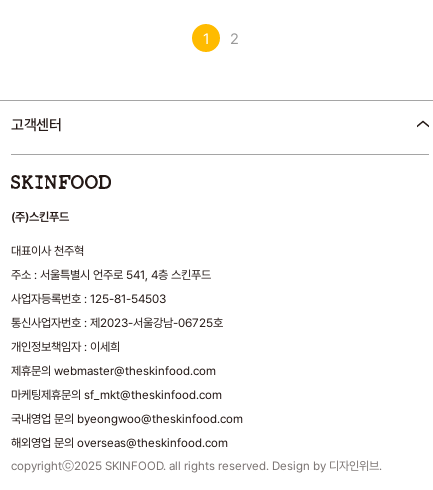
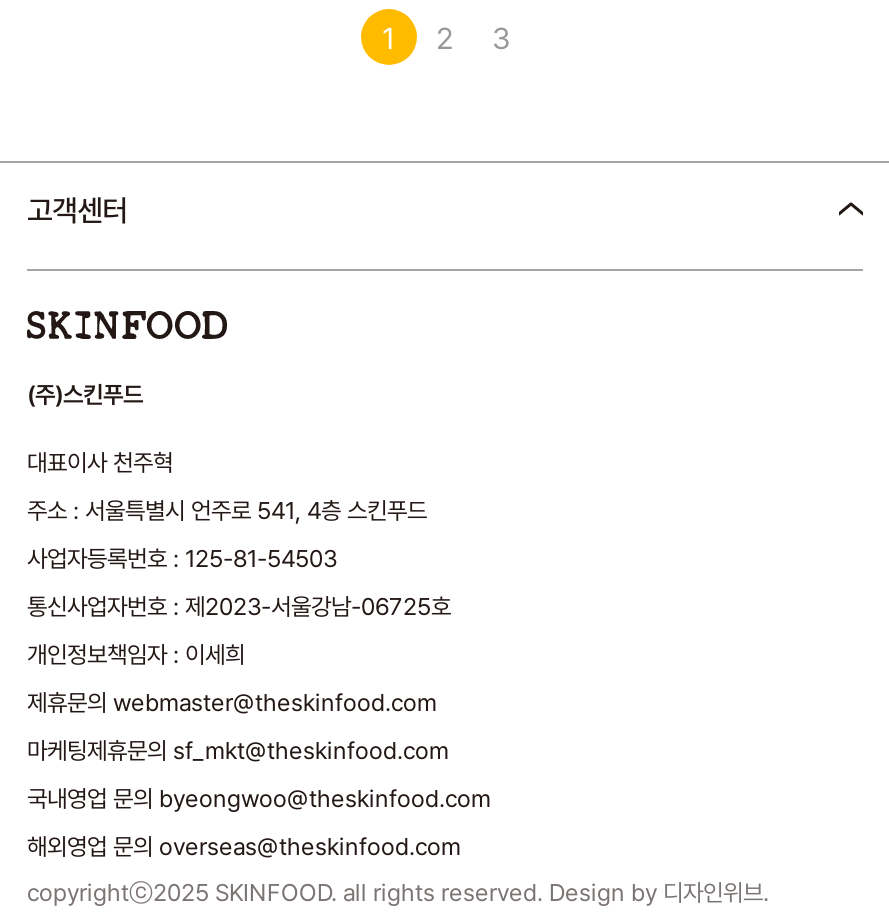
none -> [492,21,510,57] 3

